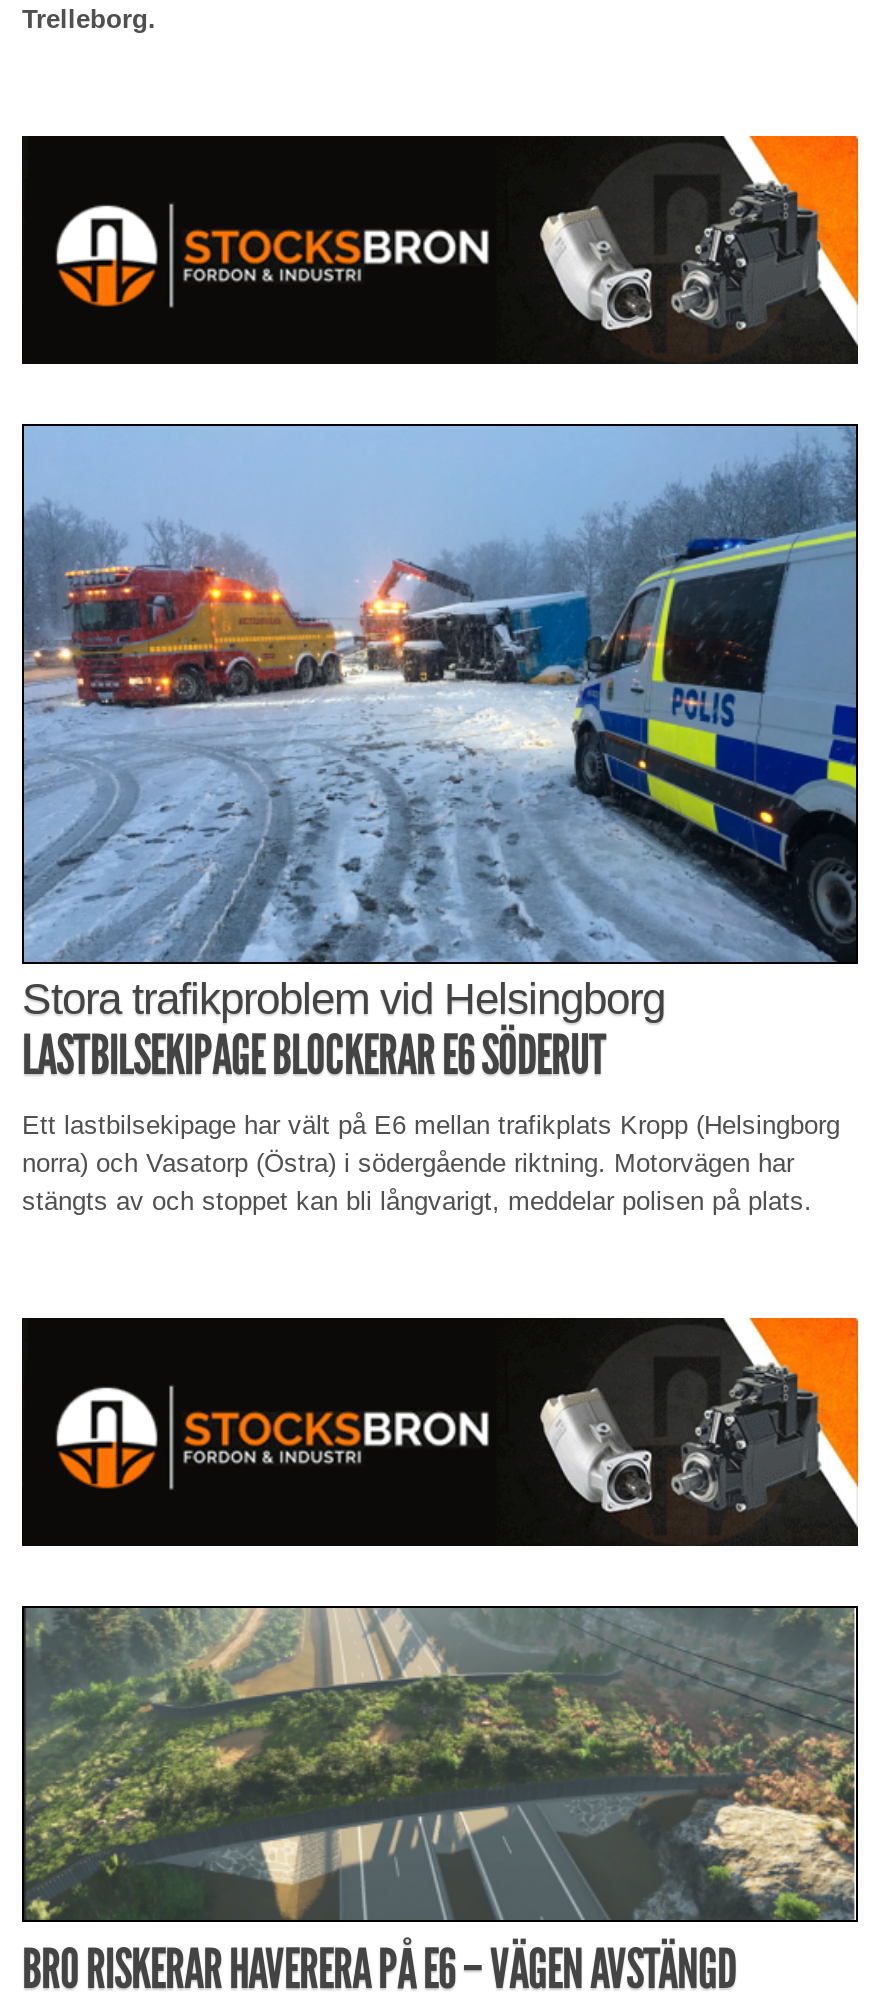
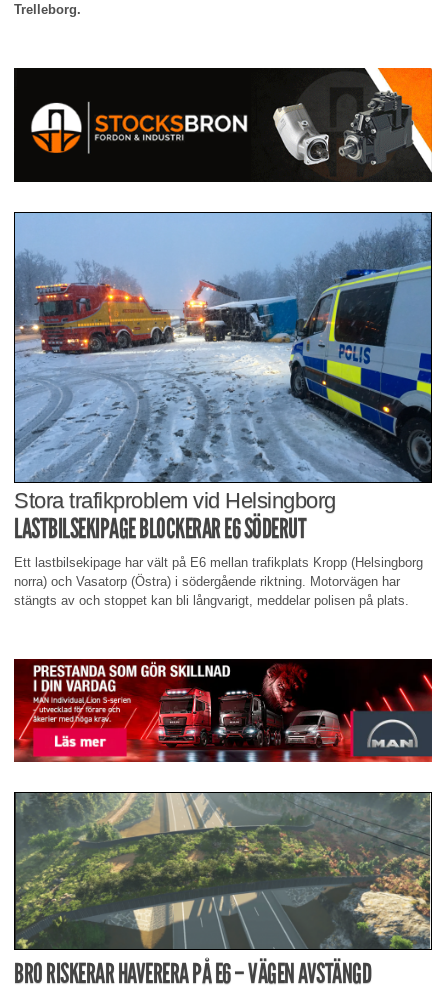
[20,1316,860,1550] [image] -> [13,658,433,763] [image]

